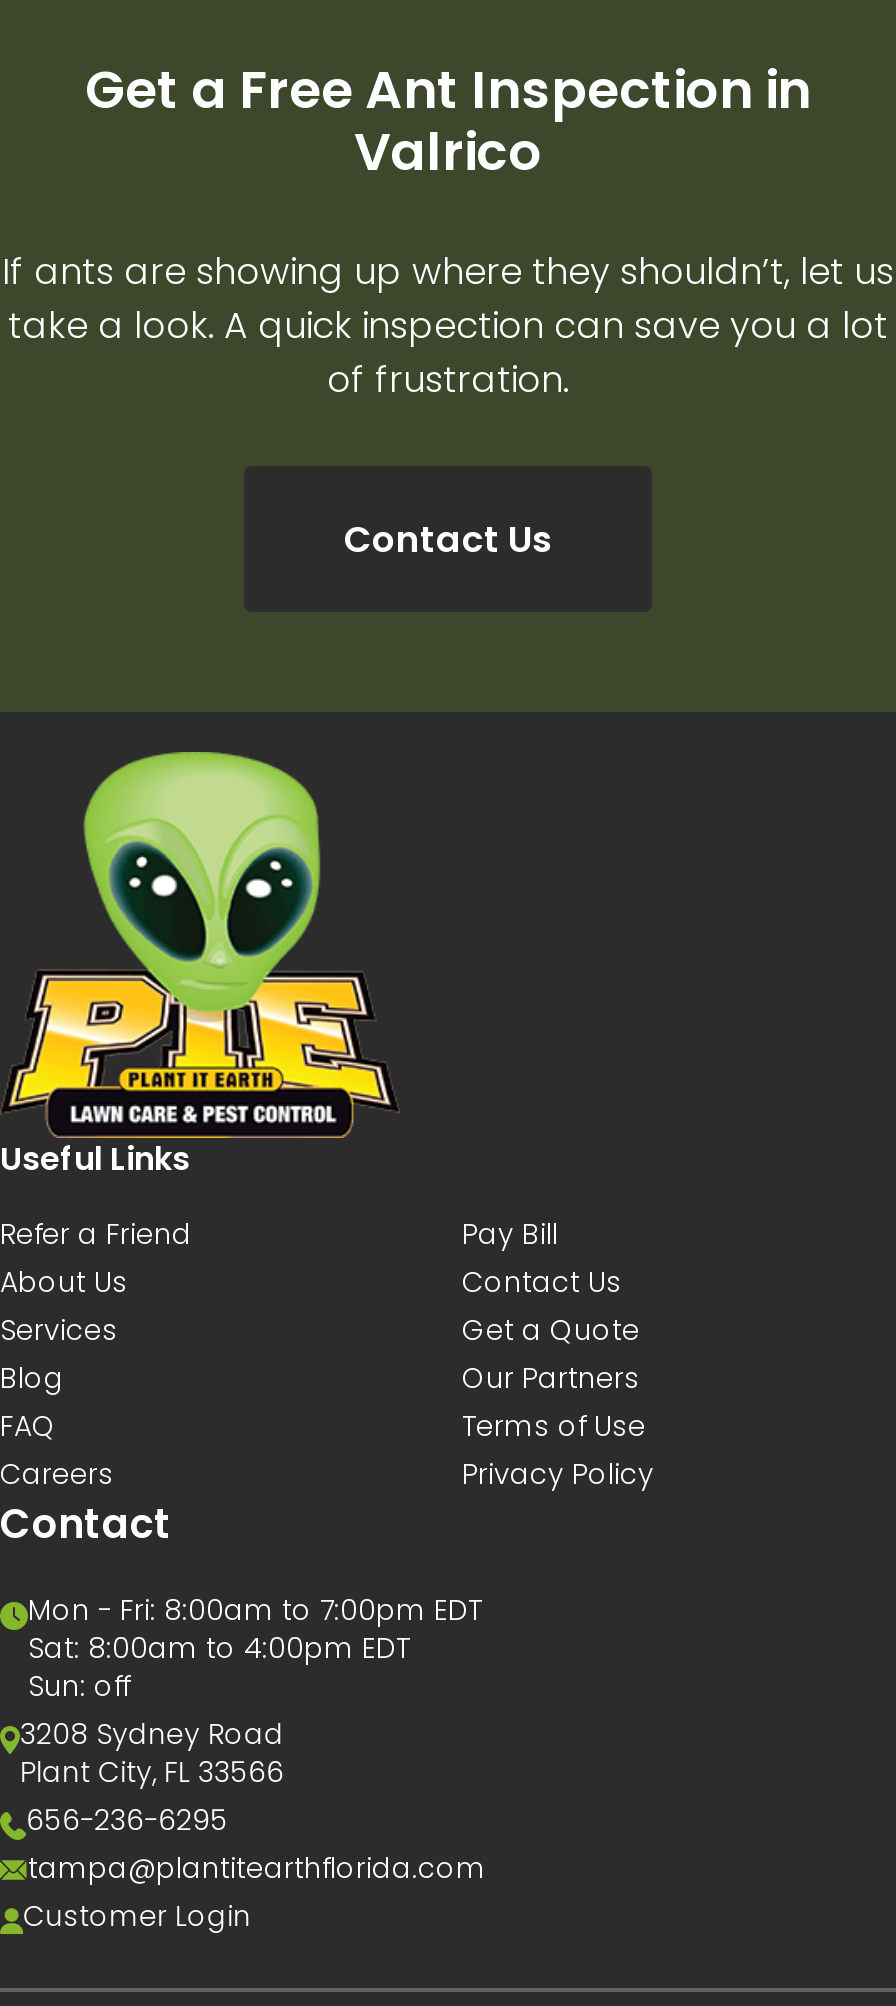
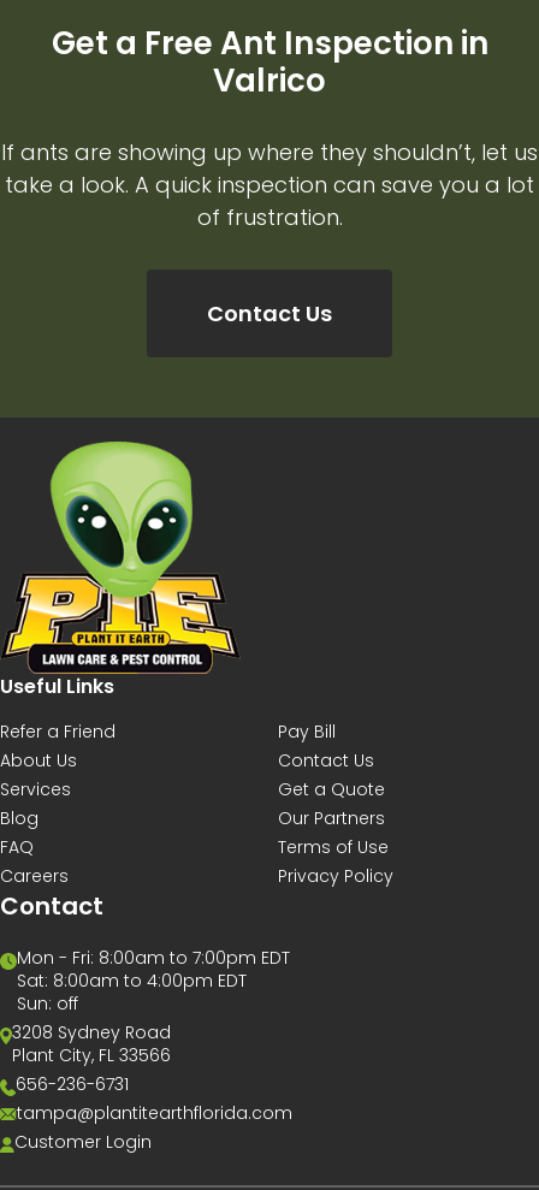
[26,1800,228,1840] 656-236-6295 -> [16,1072,129,1096] 656-236-6731

